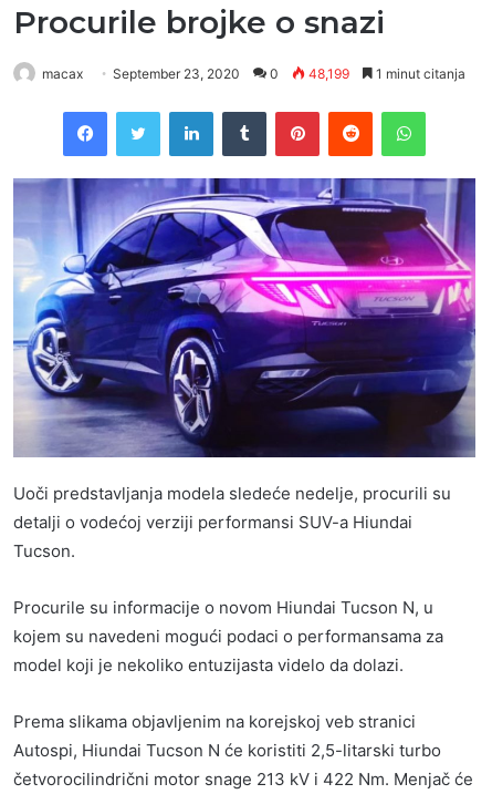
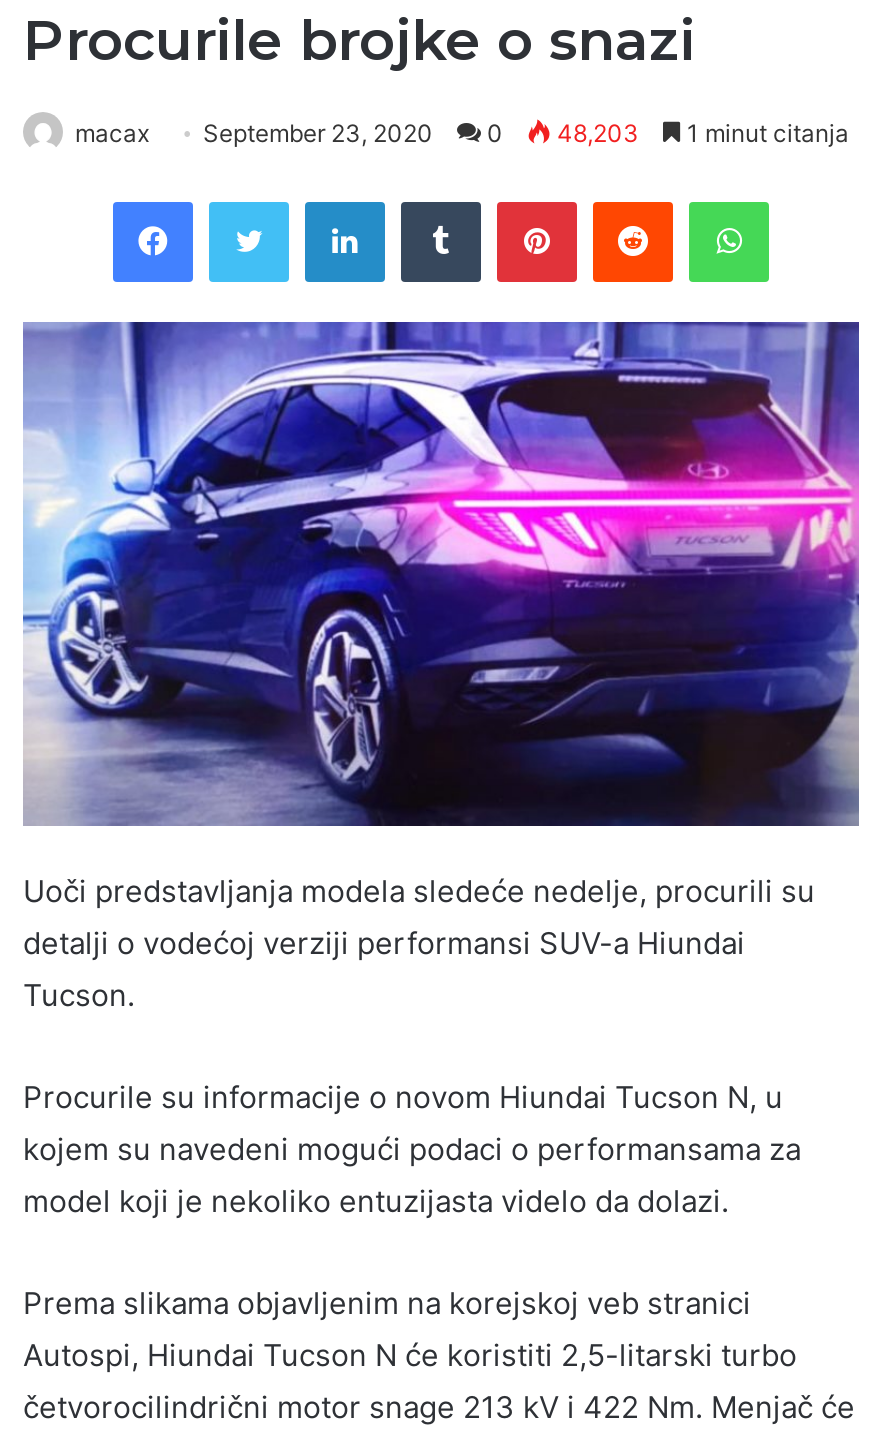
[42,66,465,82] macax September 23, 2020 0 48,199 1 minut citanja -> [75,119,849,149] macax September 23, 2020 0 48,203 1 minut citanja

